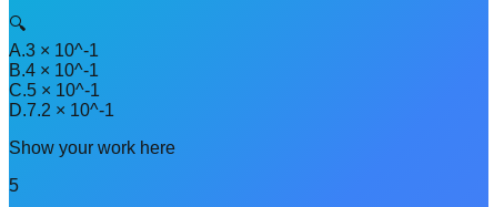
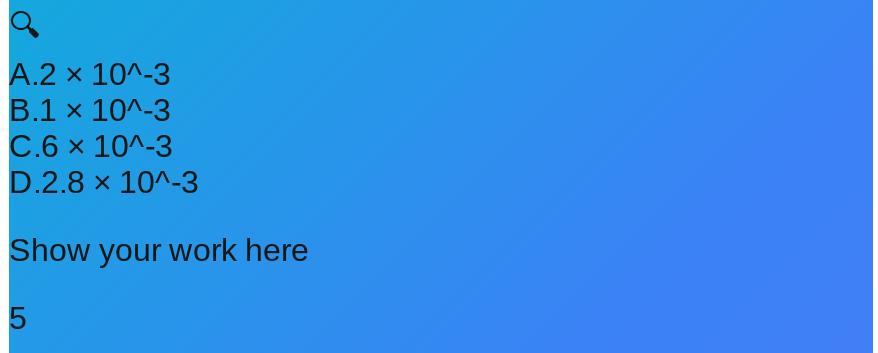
[9,41,99,60] A.3 × 10^-1 -> [9,57,171,91] A.2 × 10^-3
[9,61,99,80] B.4 × 10^-1 -> [9,93,171,127] B.1 × 10^-3
[9,81,100,100] C.5 × 10^-1 -> [9,129,173,163] C.6 × 10^-3
[9,101,114,120] D.7.2 × 10^-1 -> [9,165,199,199] D.2.8 × 10^-3

